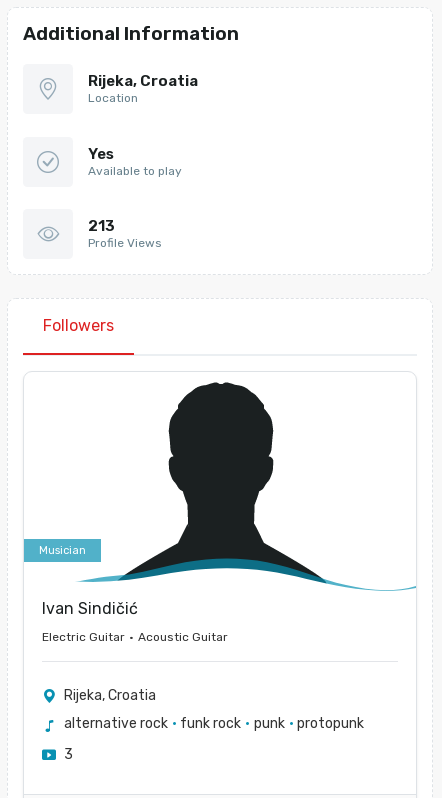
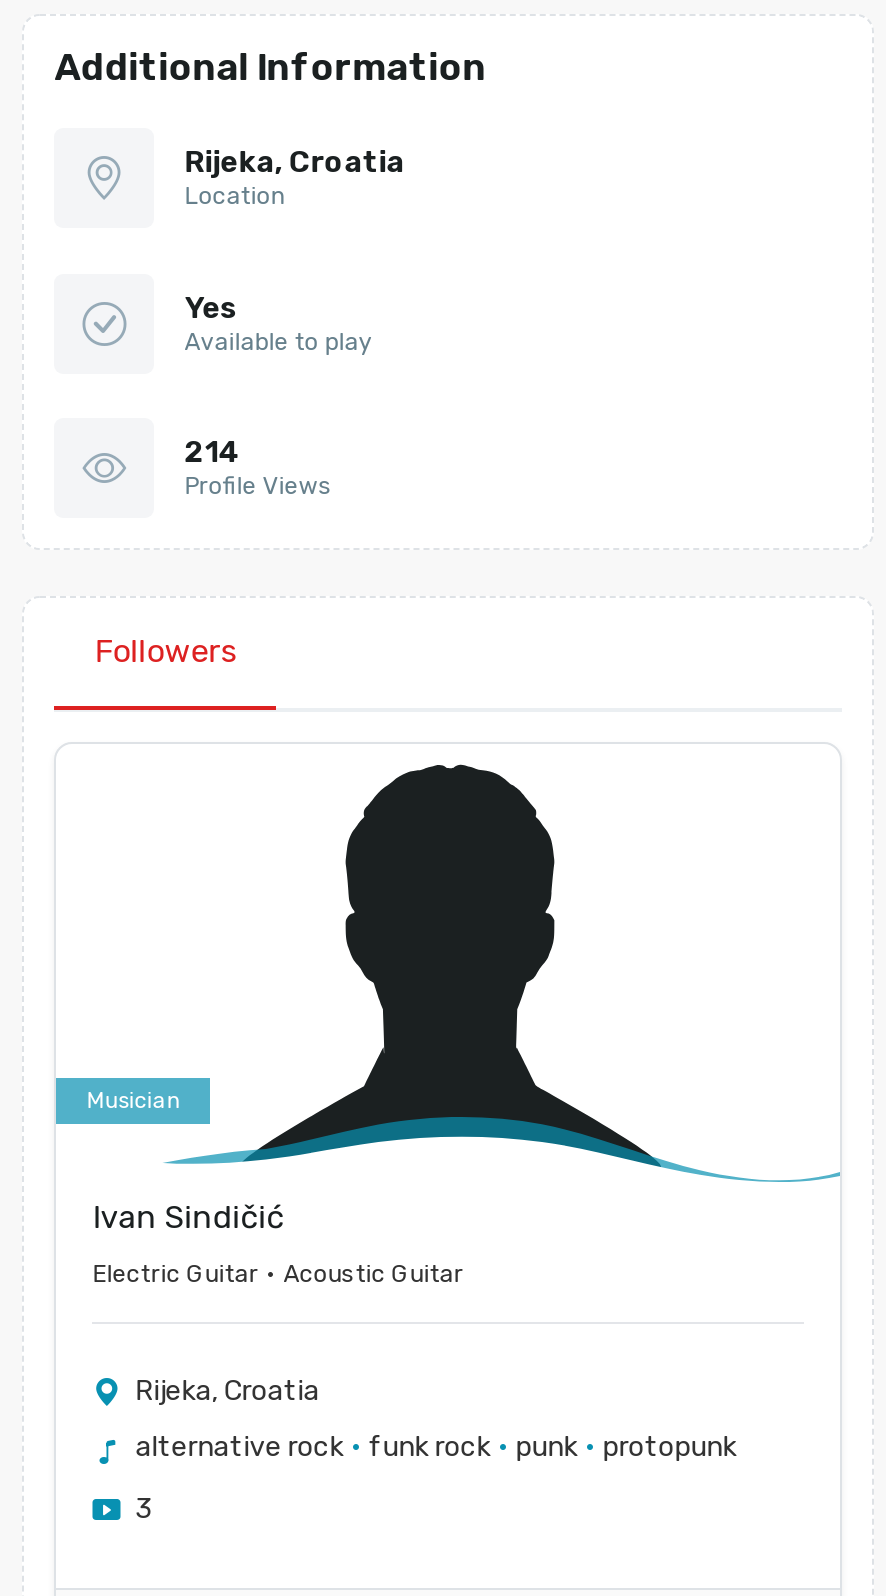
[88,217,115,235] 213 -> [184,434,240,470] 214

